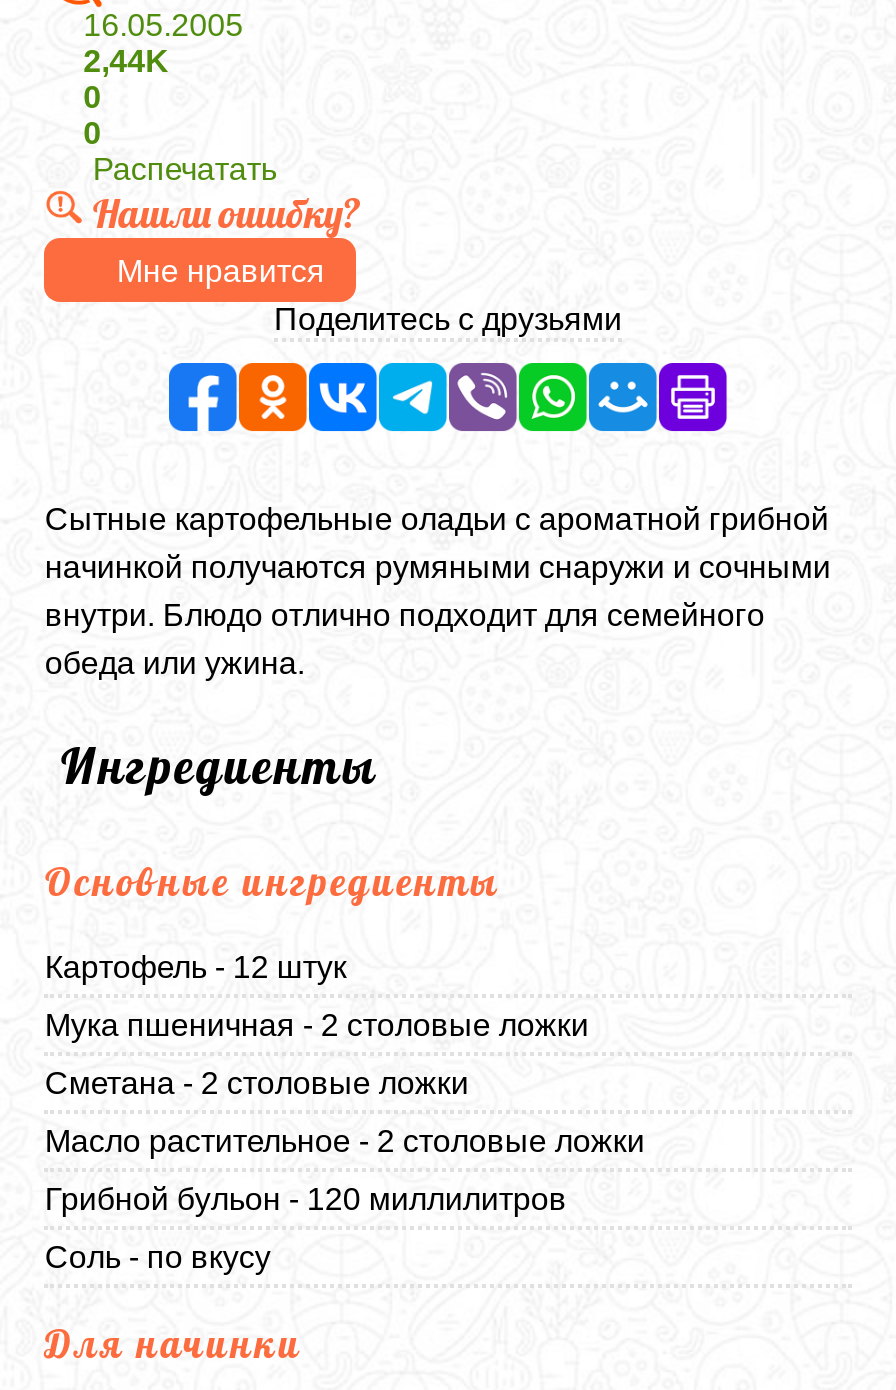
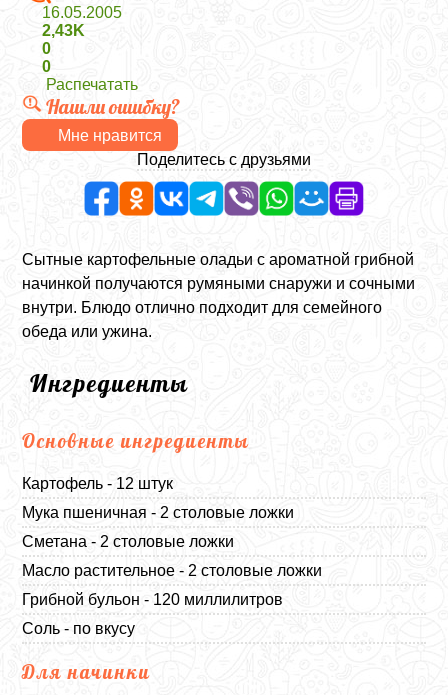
[83,44,169,78] 2,44K -> [42,22,85,39] 2,43K

